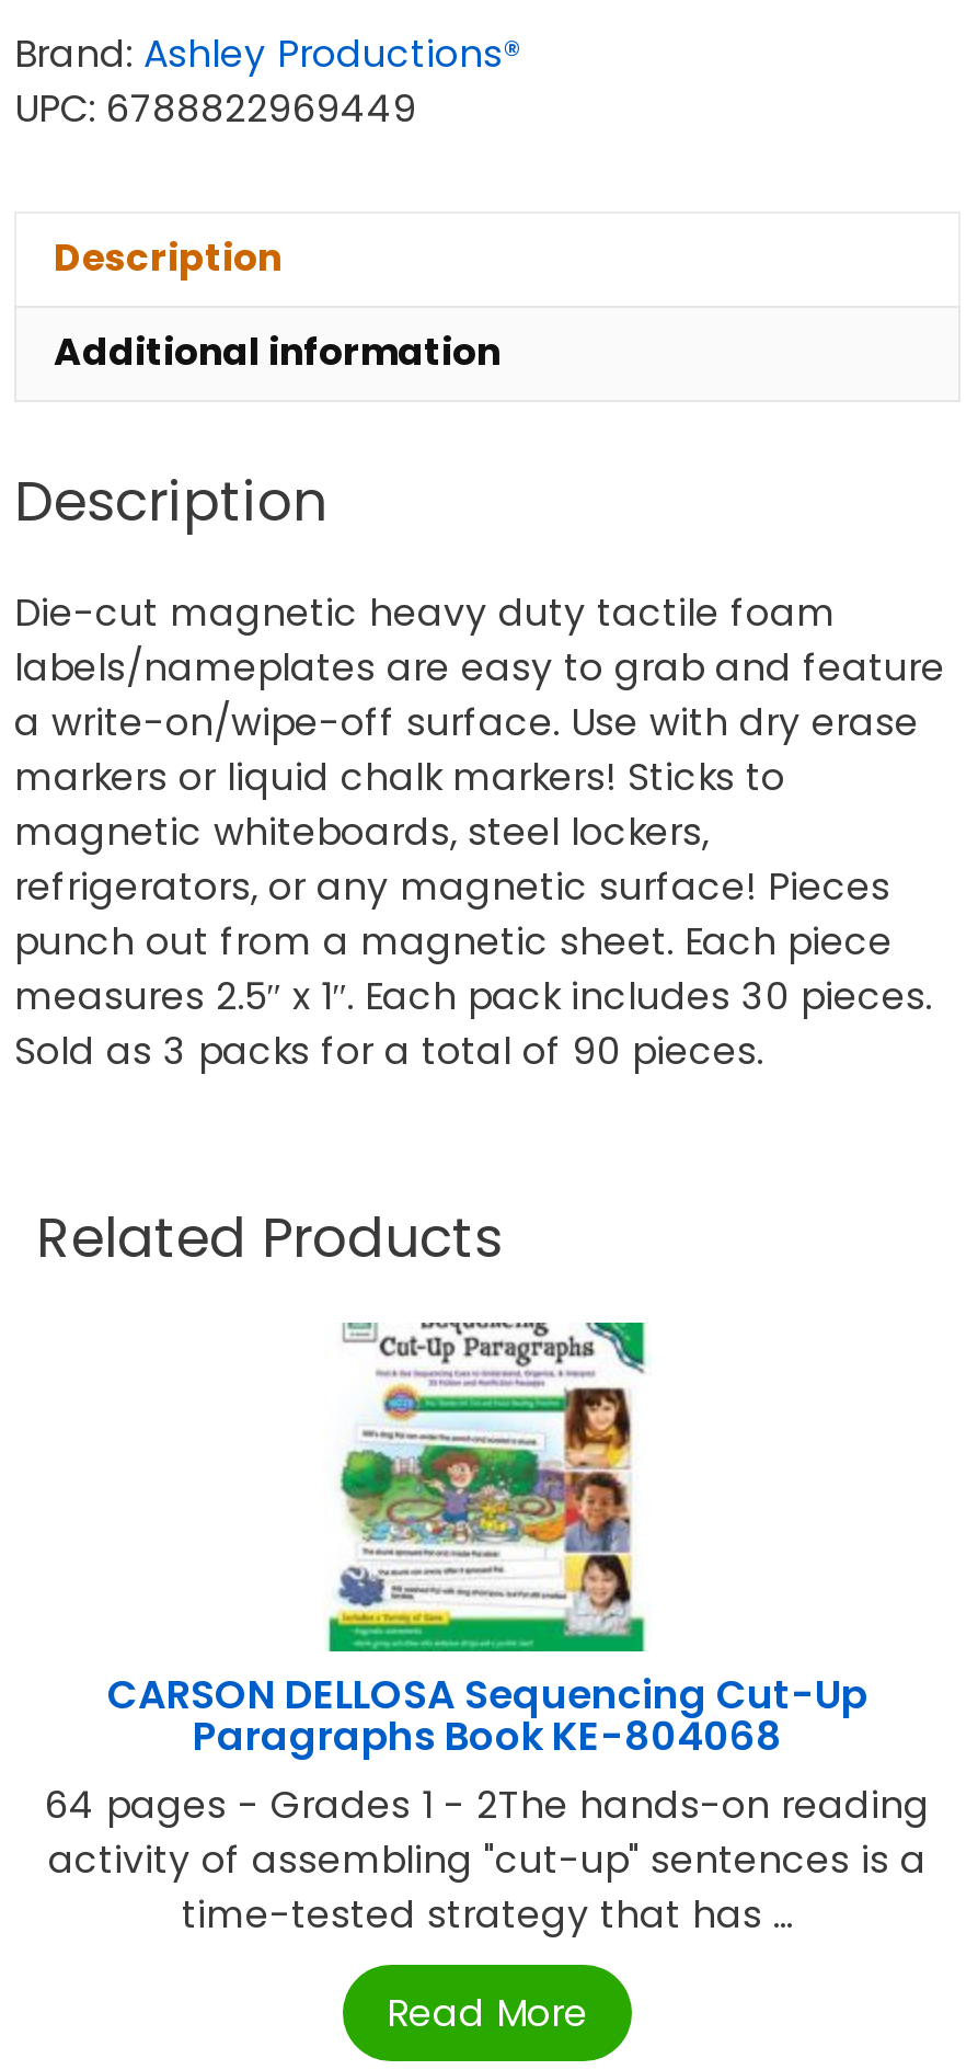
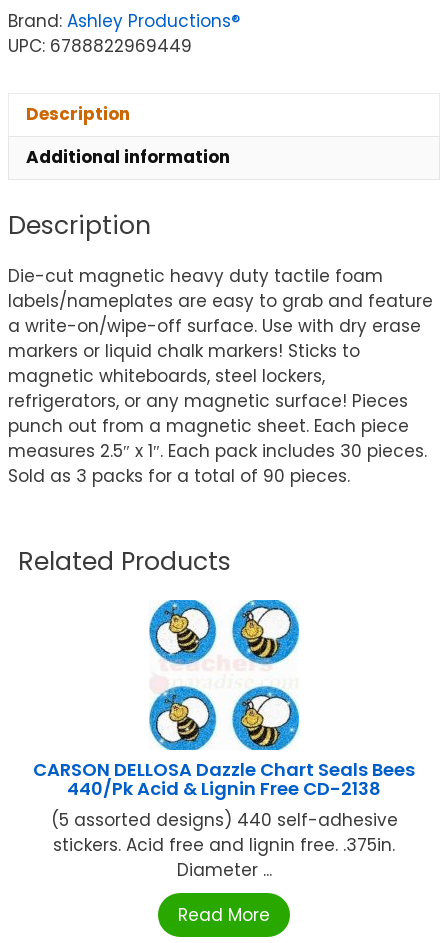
[45,1320,930,1942] [image] | CARSON DELLOSA Sequencing Cut-Up | Paragraphs Book KE-804068 | 64 pages - Grades 1 - 2The hands-on reading | activity of assembling "cut-up" sentences is a | time-tested strategy that has ... -> [33,599,415,882] [image] | CARSON DELLOSA Dazzle Chart Seals Bees | 440/Pk Acid & Lignin Free CD-2138 | (5 assorted designs) 440 self-adhesive | stickers. Acid free and lignin free. .375in. | Diameter ...

